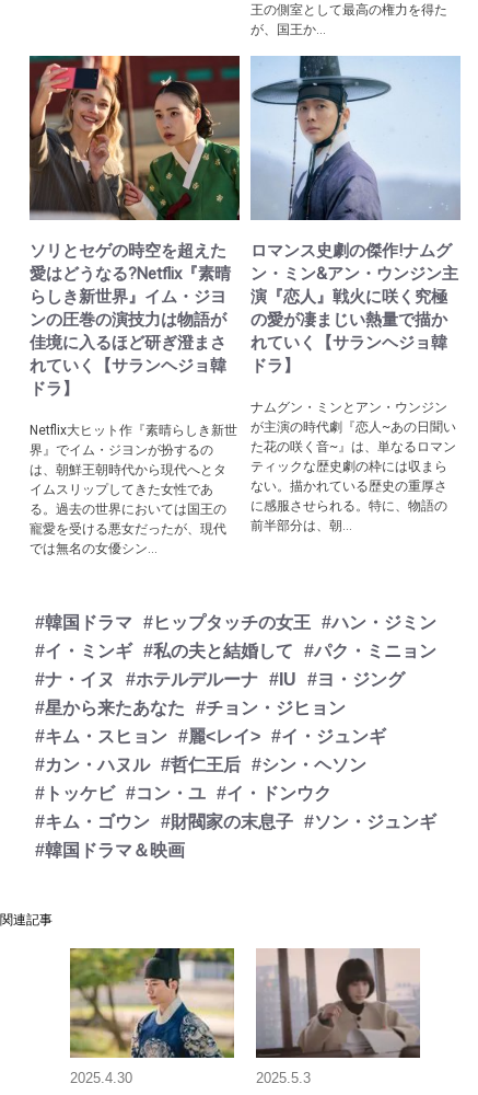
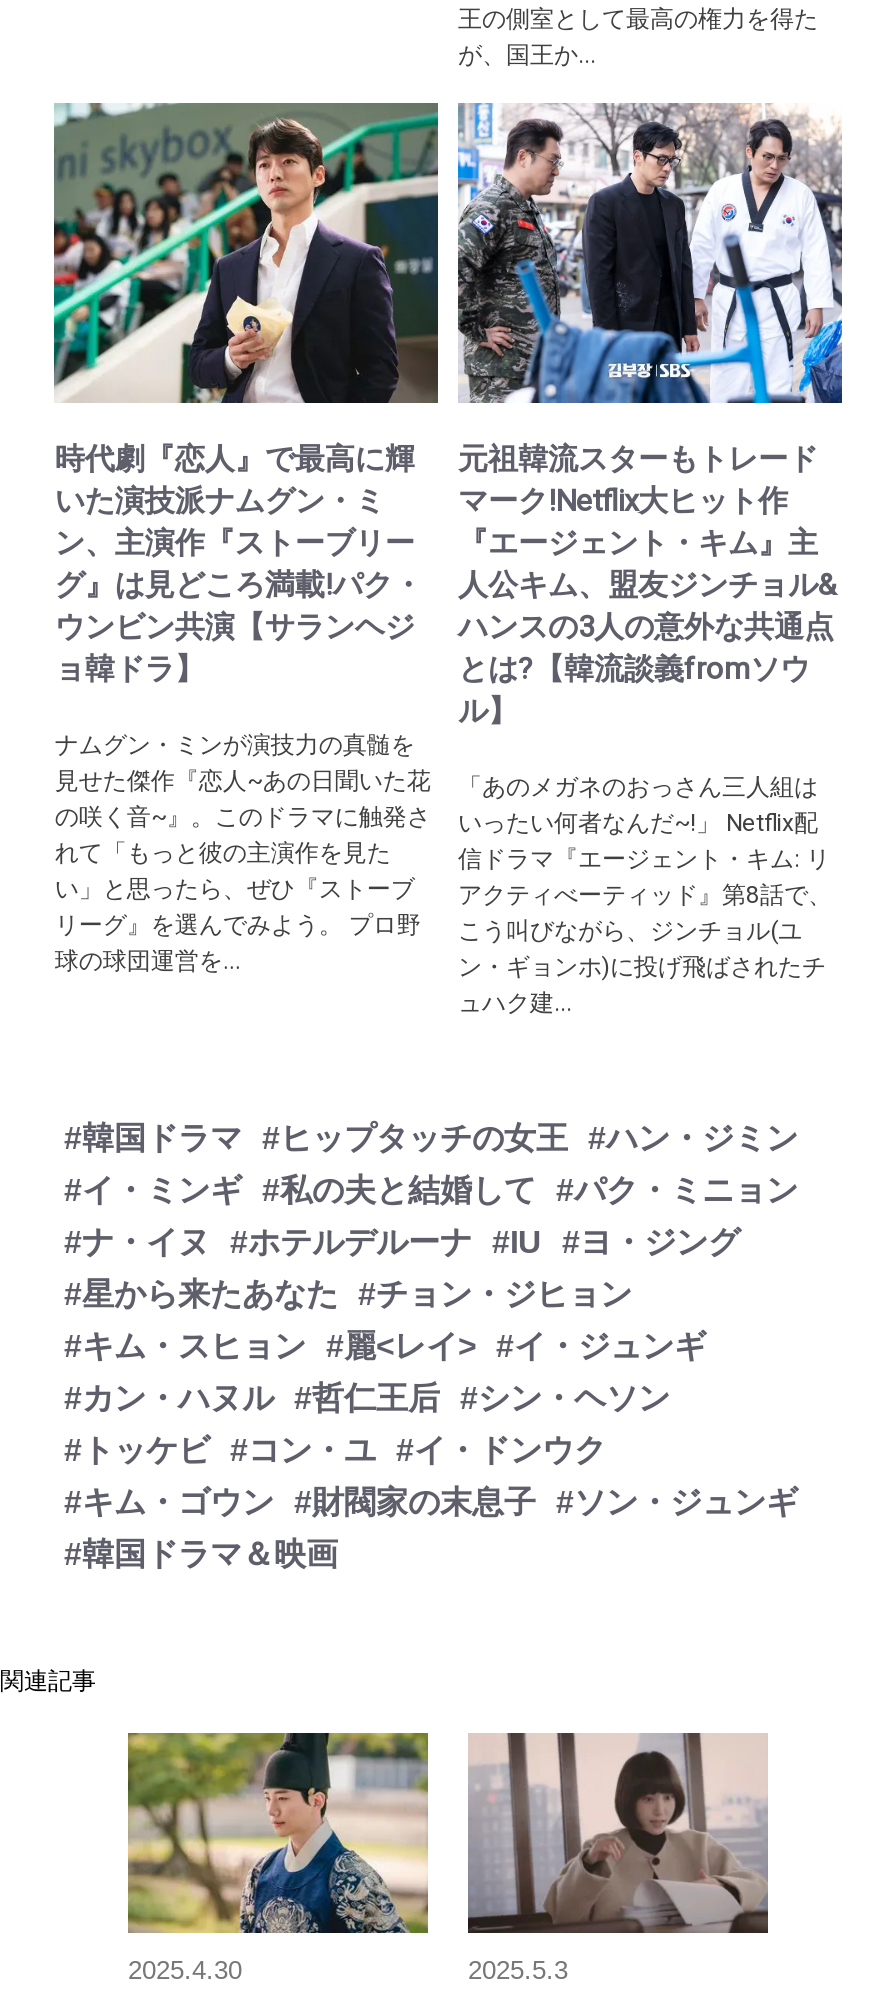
[28,55,241,399] [image] | ソリとセゲの時空を超えた | 愛はどうなる?Netflix『素晴 | らしき新世界』イム・ジヨ | ンの圧巻の演技力は物語が | 佳境に入るほど研ぎ澄まさ | れていく【サランヘジョ韓 | ドラ】 -> [52,102,440,686] [image] | 時代劇『恋人』で最高に輝 | いた演技派ナムグン・ミ | ン、主演作『ストーブリー | グ』は見どころ満載!パク・ | ウンビン共演【サランヘジ | ョ韓ドラ】
[250,55,460,376] [image] | ロマンス史劇の傑作!ナムグ | ン・ミン&アン・ウンジン主 | 演『恋人』戦火に咲く究極 | の愛が凄まじい熱量で描か | れていく【サランヘジョ韓 | ドラ】 -> [456,102,844,728] [image] | 元祖韓流スターもトレード | マーク!Netflix大ヒット作 | 『エージェント・キム』主 | 人公キム、盟友ジンチョル& | ハンスの3人の意外な共通点 | とは?【韓流談義fromソウ | ル】
[250,400,456,533] ナムグン・ミンとアン・ウンジン | が主演の時代劇『恋人~あの日聞い | た花の咲く音~』は、単なるロマン | ティックな歴史劇の枠には収まら | ない。描かれている歴史の重厚さ | に感服させられる。特に、物語の | 前半部分は、朝... -> [458,772,832,1016] 「あのメガネのおっさん三人組は | いったい何者なんだ~!」 Netflix配 | 信ドラマ『エージェント・キム: リ | アクティべーティッド』第8話で、 | こう叫びながら、ジンチョル(ユ | ン・ギョンホ)に投げ飛ばされたチ | ュハク建...
[30,423,238,556] Netflix大ヒット作『素晴らしき新世 | 界』でイム・ジヨンが扮するの | は、朝鮮王朝時代から現代へとタ | イムスリップしてきた女性であ | る。過去の世界においては国王の | 寵愛を受ける悪女だったが、現代 | では無名の女優シン... -> [55,730,431,974] ナムグン・ミンが演技力の真髄を | 見せた傑作『恋人~あの日聞いた花 | の咲く音~』。このドラマに触発さ | れて「もっと彼の主演作を見た | い」と思ったら、ぜひ『ストーブ | リーグ』を選んでみよう。 プロ野 | 球の球団運営を...

